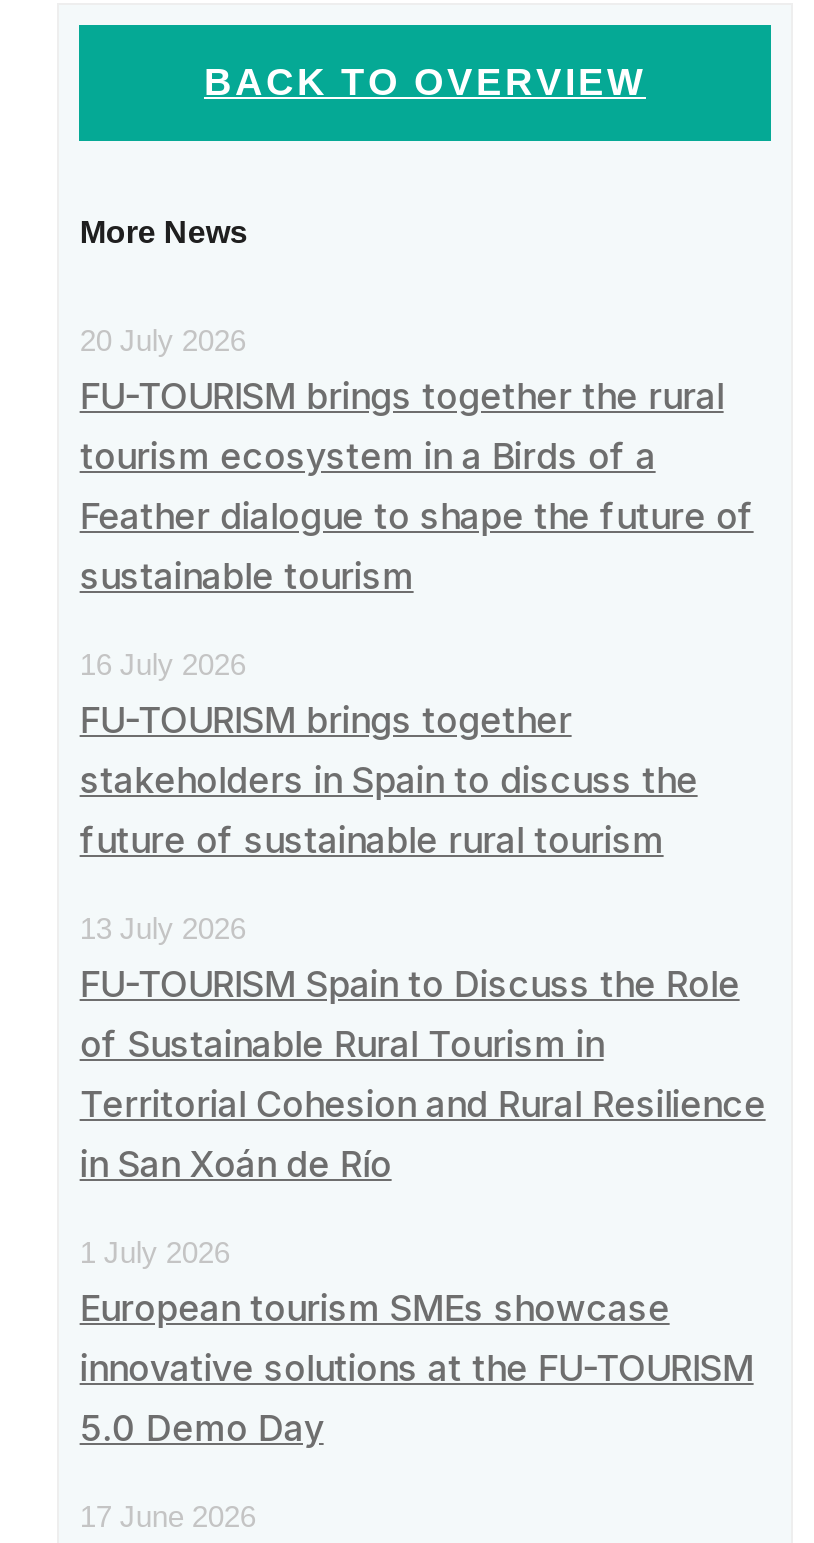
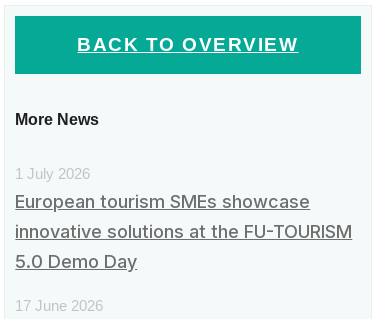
[80,322,246,356] 20 July 2026 -> none
[80,374,754,596] FU-TOURISM brings together the rural | tourism ecosystem in a Birds of a | Feather dialogue to shape the future of | sustainable tourism -> none
[80,646,246,680] 16 July 2026 -> none
[80,698,698,860] FU-TOURISM brings together | stakeholders in Spain to discuss the | future of sustainable rural tourism -> none
[80,910,246,944] 13 July 2026 -> none
[80,962,766,1184] FU-TOURISM Spain to Discuss the Role | of Sustainable Rural Tourism in | Territorial Cohesion and Rural Resilience | in San Xoán de Río -> none

